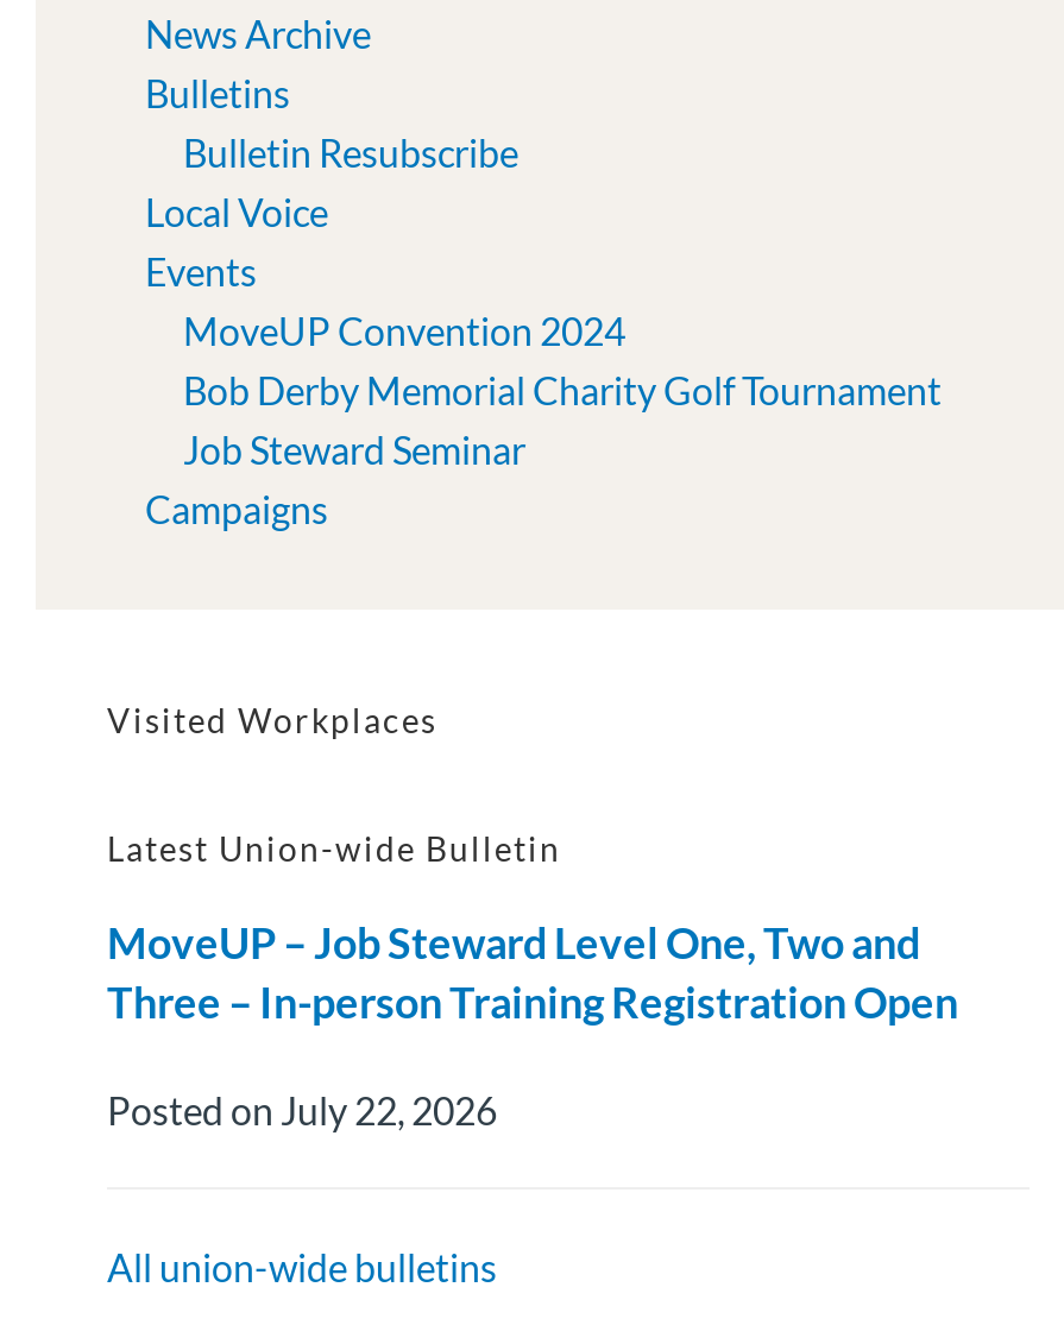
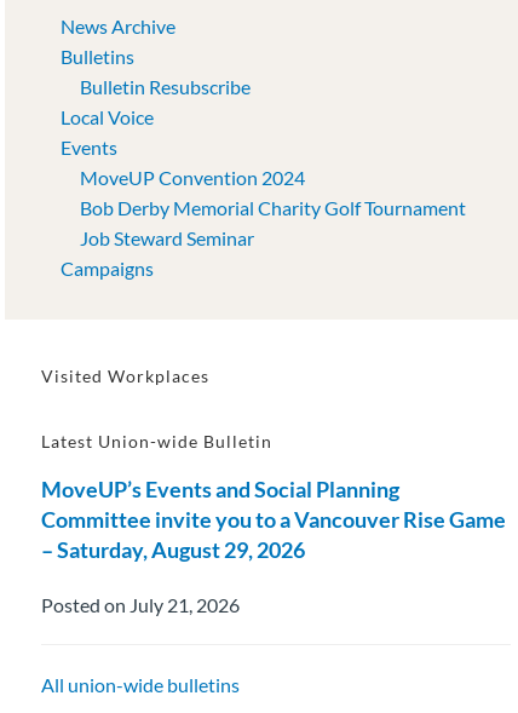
[107,916,958,1028] MoveUP – Job Steward Level One, Two and | Three – In-person Training Registration Open -> [41,476,506,563] MoveUP’s Events and Social Planning | Committee invite you to a Vancouver Rise Game | – Saturday, August 29, 2026
[107,1087,497,1132] Posted on July 22, 2026 -> [41,593,240,616] Posted on July 21, 2026

